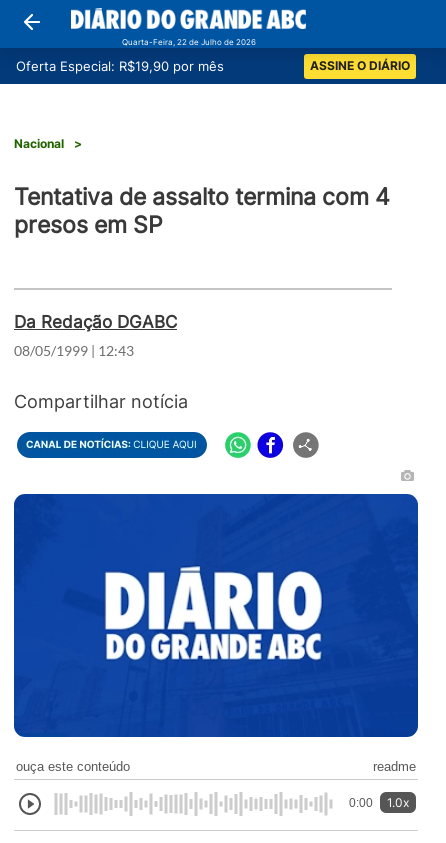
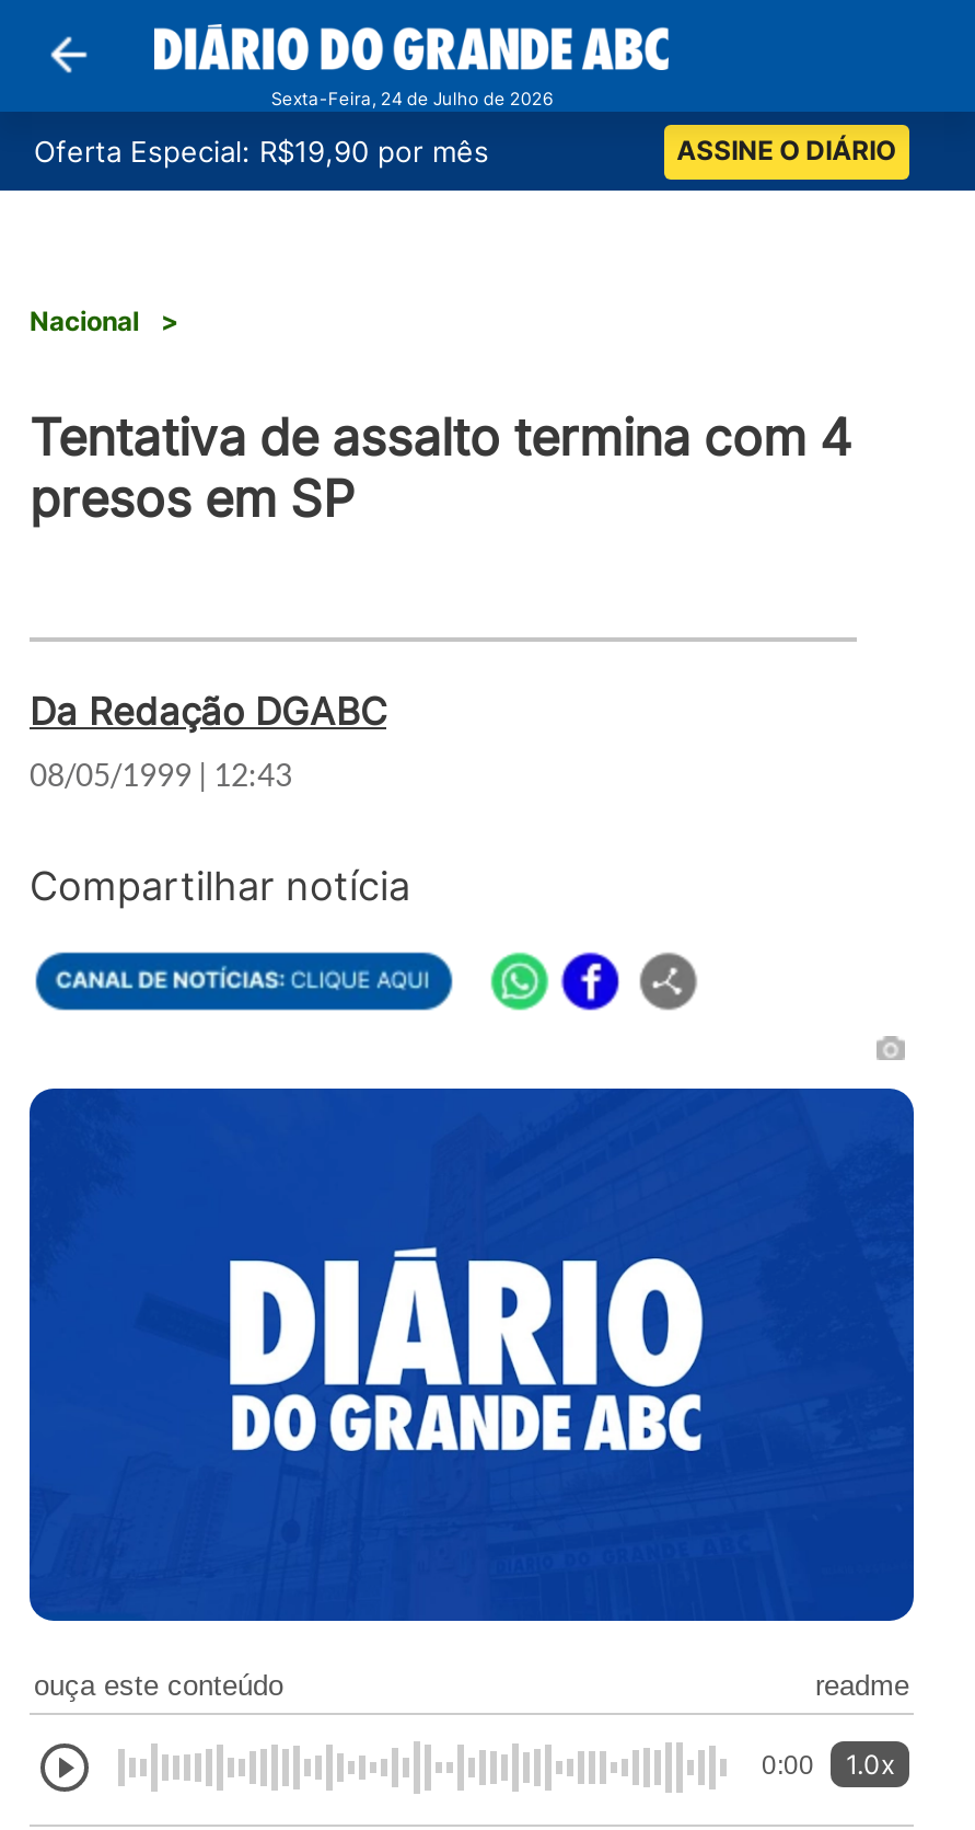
[122,37,256,47] Quarta-Feira, 22 de Julho de 2026 -> [271,87,553,109] Sexta-Feira, 24 de Julho de 2026

